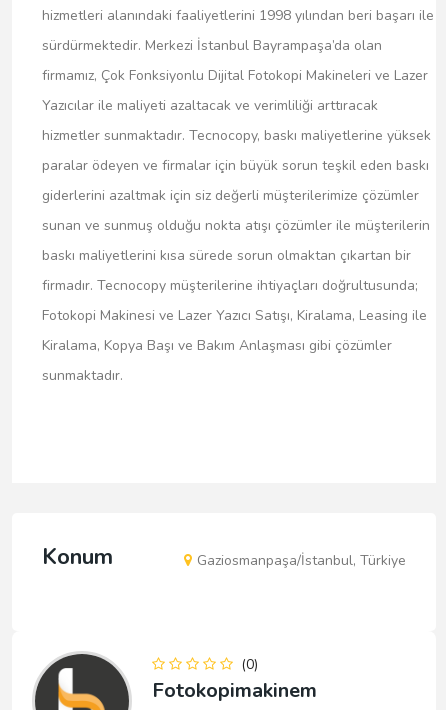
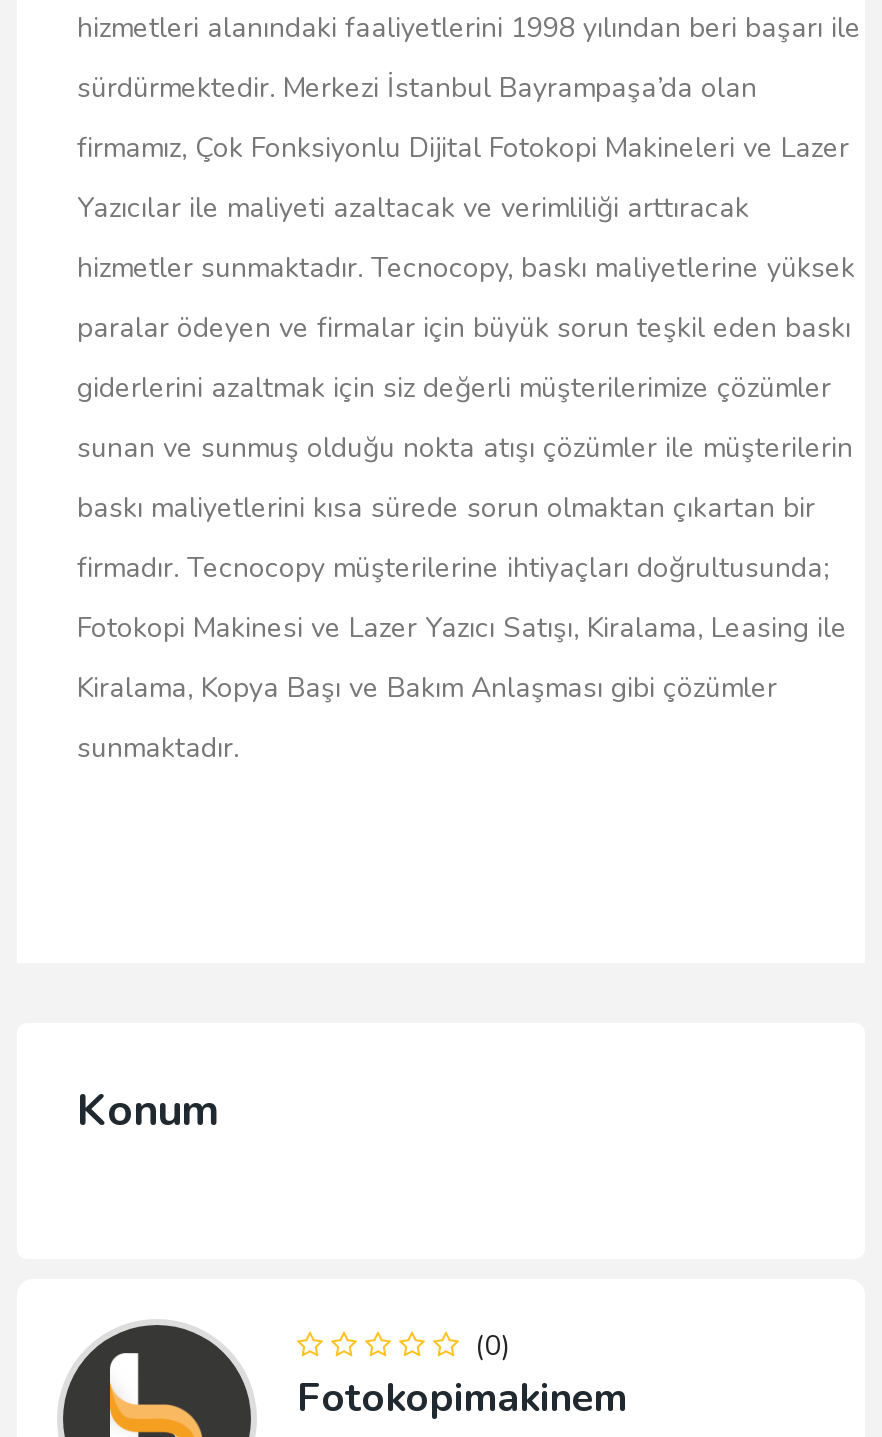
[197,551,406,570] Gaziosmanpaşa/İstanbul, Türkiye -> none

